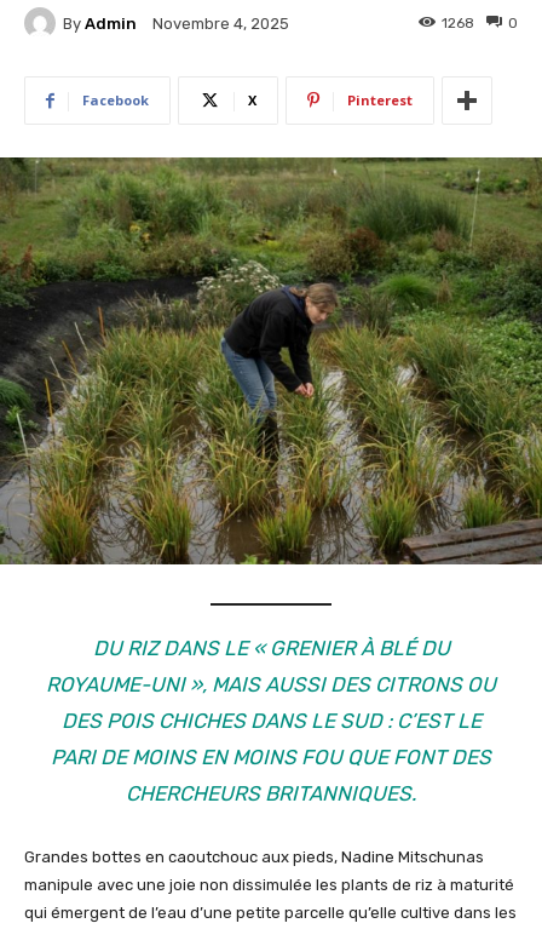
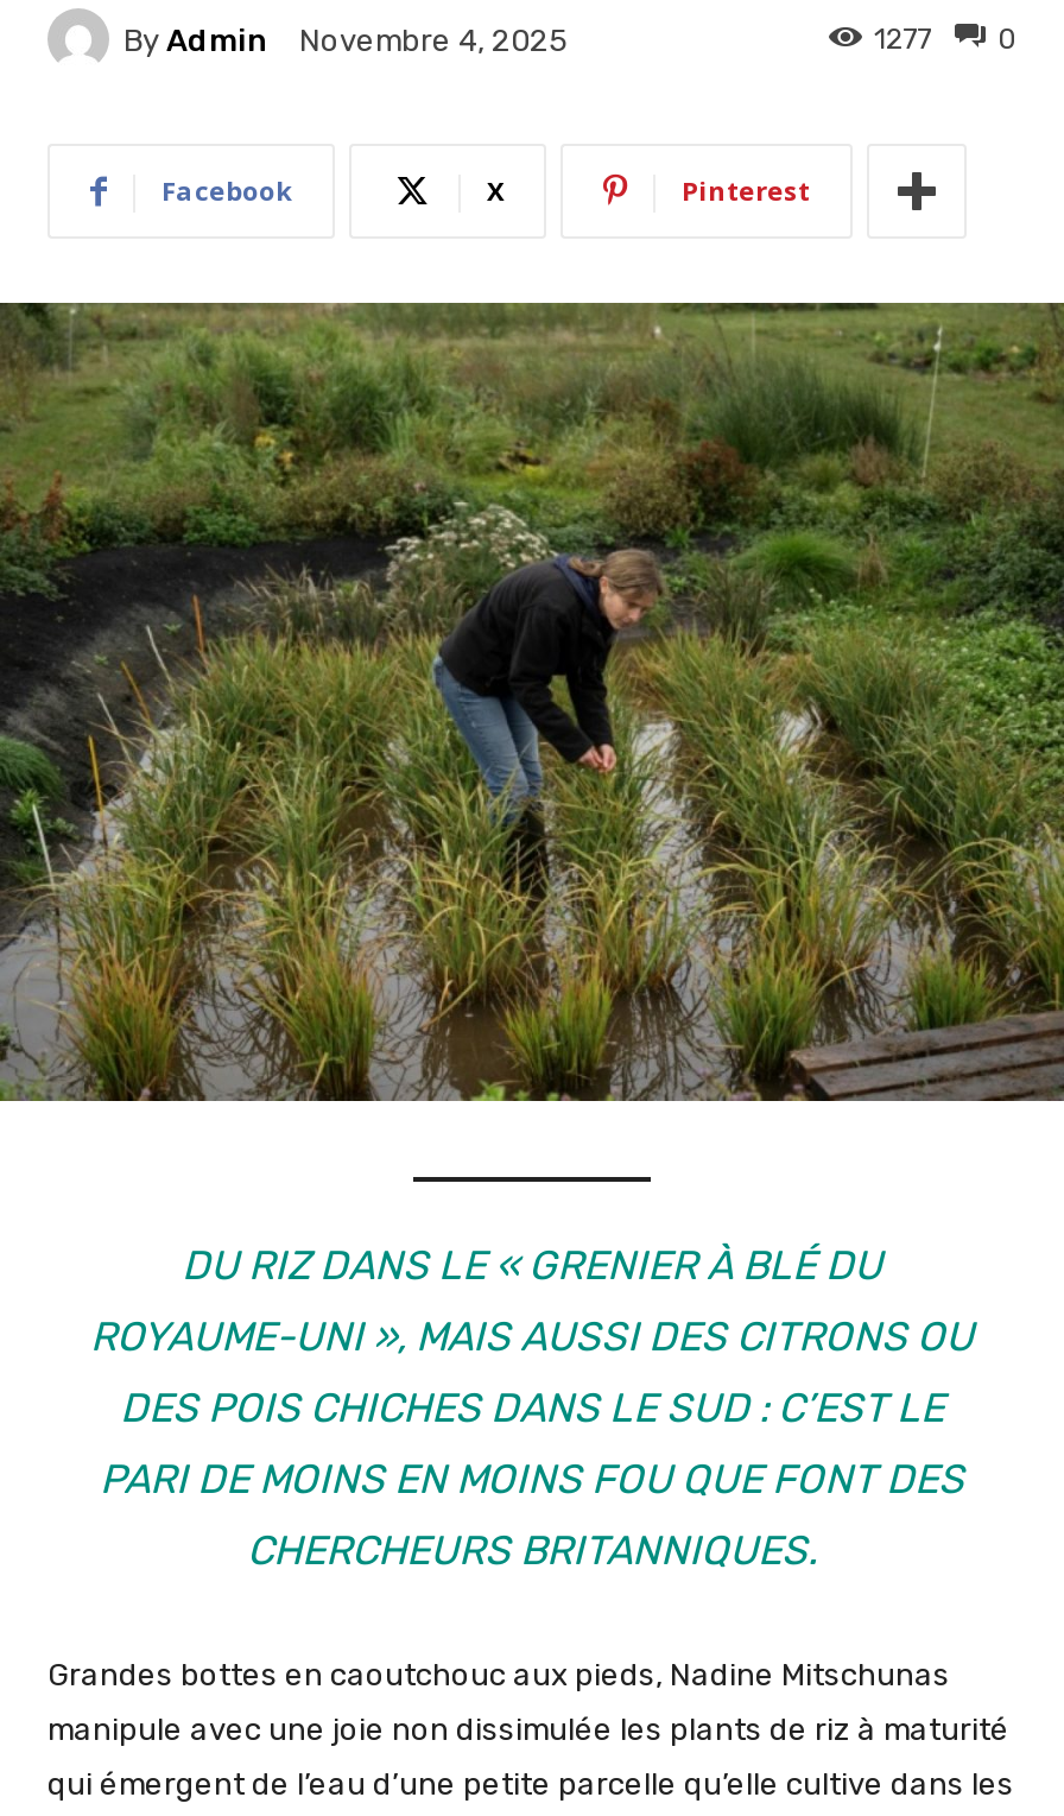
[442,14,474,31] 1268 -> [874,22,931,56] 1277

